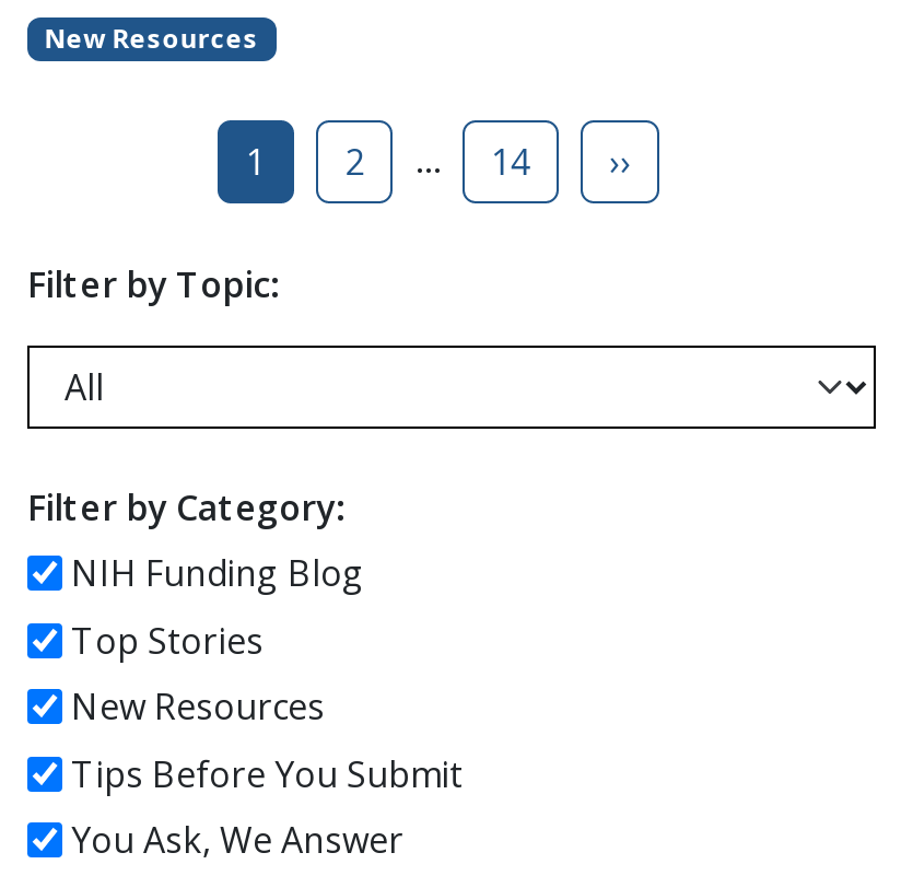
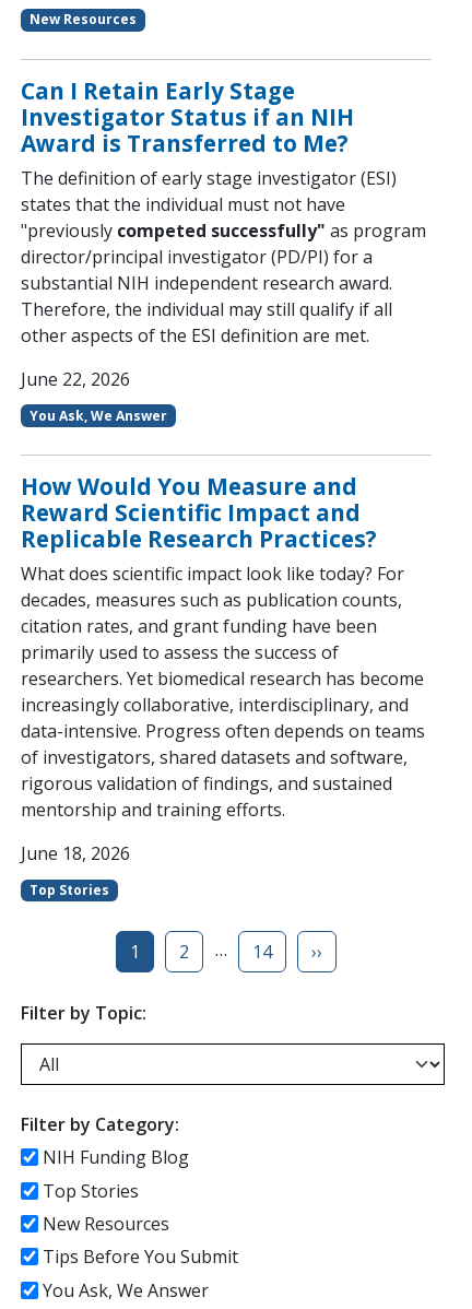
none -> [21,75,426,899] Can I Retain Early Stage | Investigator Status if an NIH | Award is Transferred to Me? | The definition of early stage investigator (ESI) | states that the individual must not have | "previously competed successfully" as program | director/principal investigator (PD/PI) for a | substantial NIH independent research award. | Therefore, the individual may still qualify if all | other aspects of the ESI definition are met. | June 22, 2026 | You Ask, We Answer | How Would You Measure and | Reward Scientific Impact and | Replicable Research Practices? | What does scientific impact look like today? For | decades, measures such as publication counts, | citation rates, and grant funding have been | primarily used to assess the success of | researchers. Yet biomedical research has become | increasingly collaborative, interdisciplinary, and | data-intensive. Progress often depends on teams | of investigators, shared datasets and software, | rigorous validation of findings, and sustained | mentorship and training efforts. | June 18, 2026 | Top Stories

